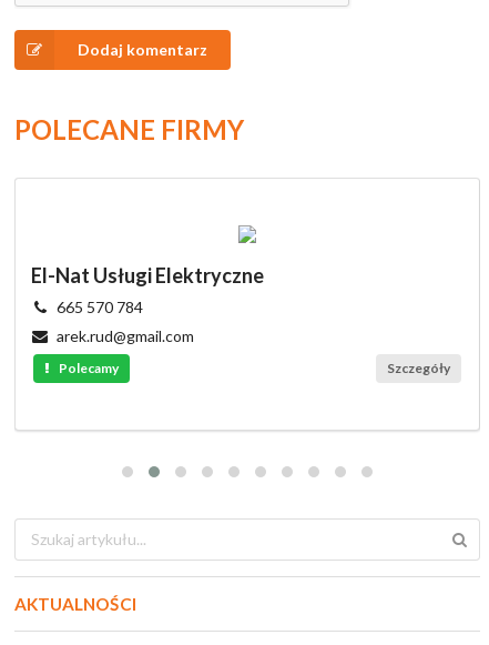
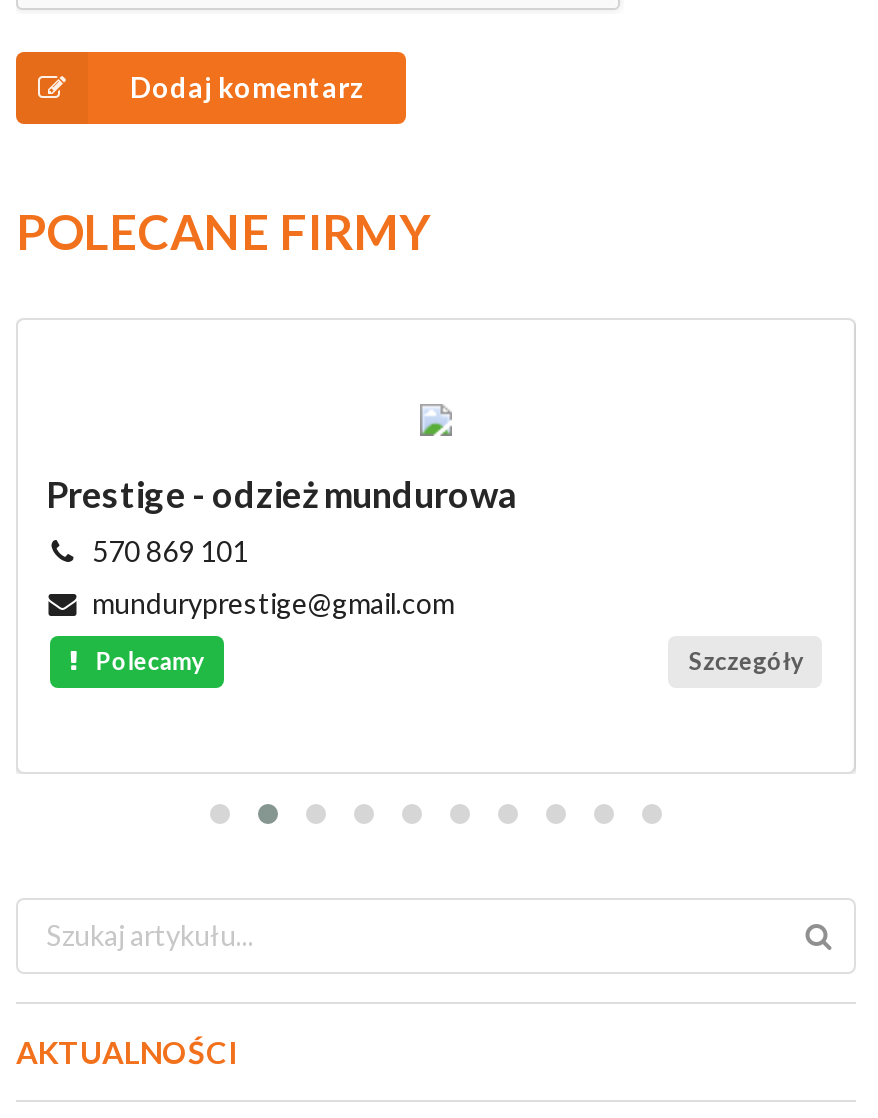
[31,263,264,317] El-Nat Usługi Elektryczne | 665 570 784 -> [46,471,518,568] Prestige - odzież mundurowa | 570 869 101
[53,327,194,346] arek.rud@gmail.com -> [86,586,454,620] munduryprestige@gmail.com

